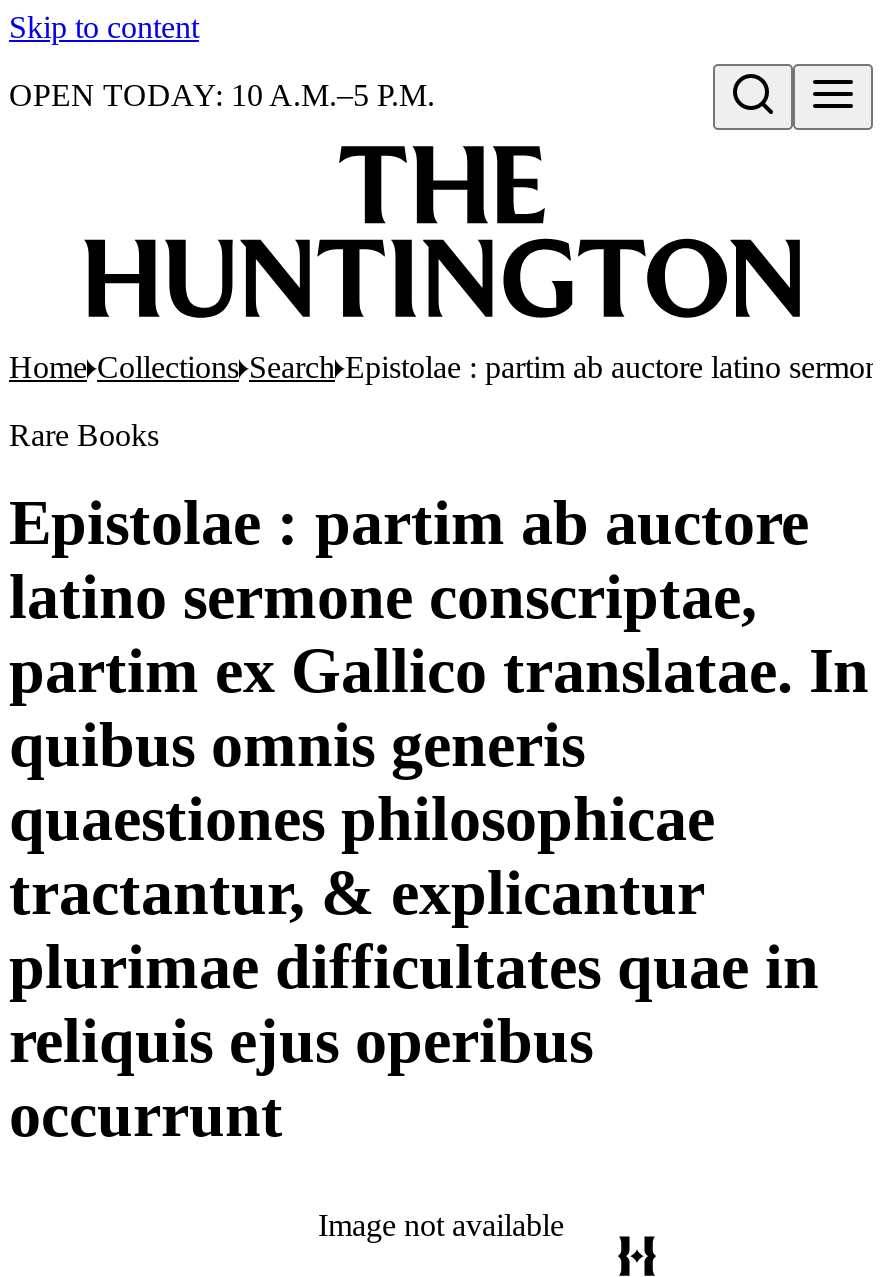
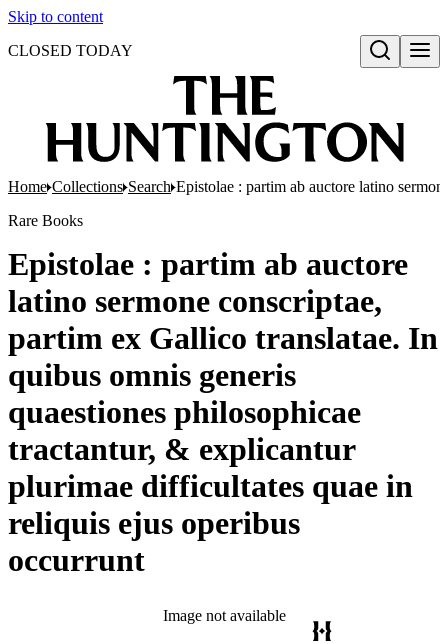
[9,78,435,112] OPEN TODAY: 10 A.M.–5 P.M. -> [8,42,133,59] CLOSED TODAY

